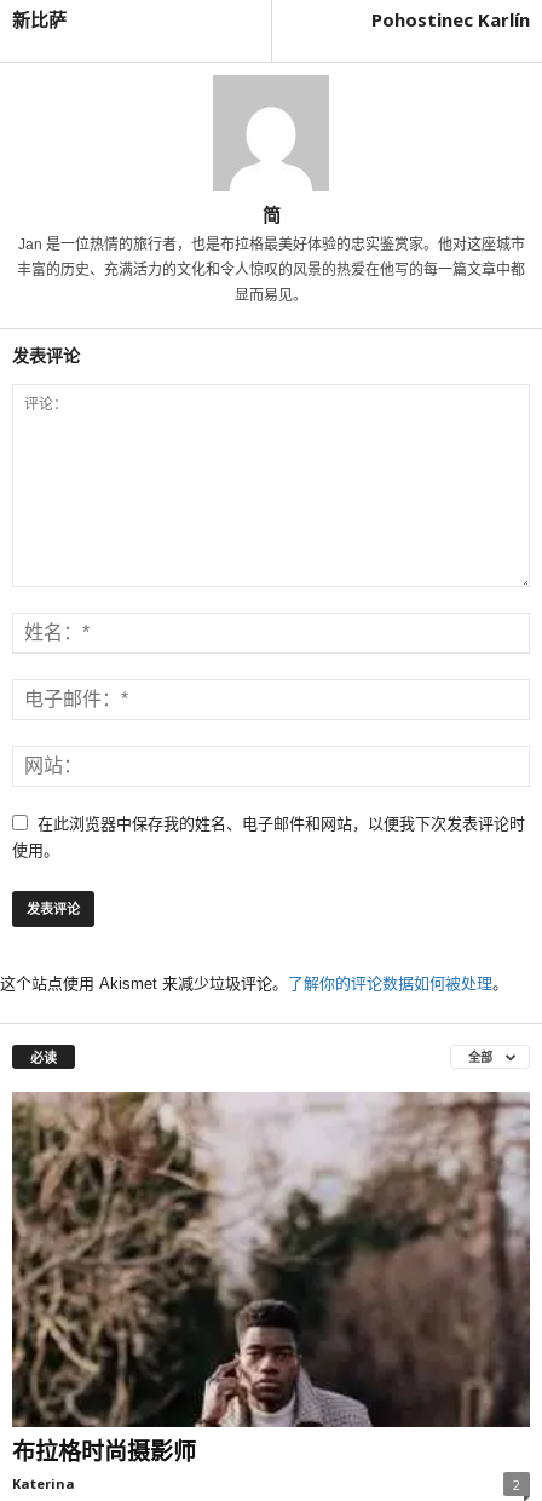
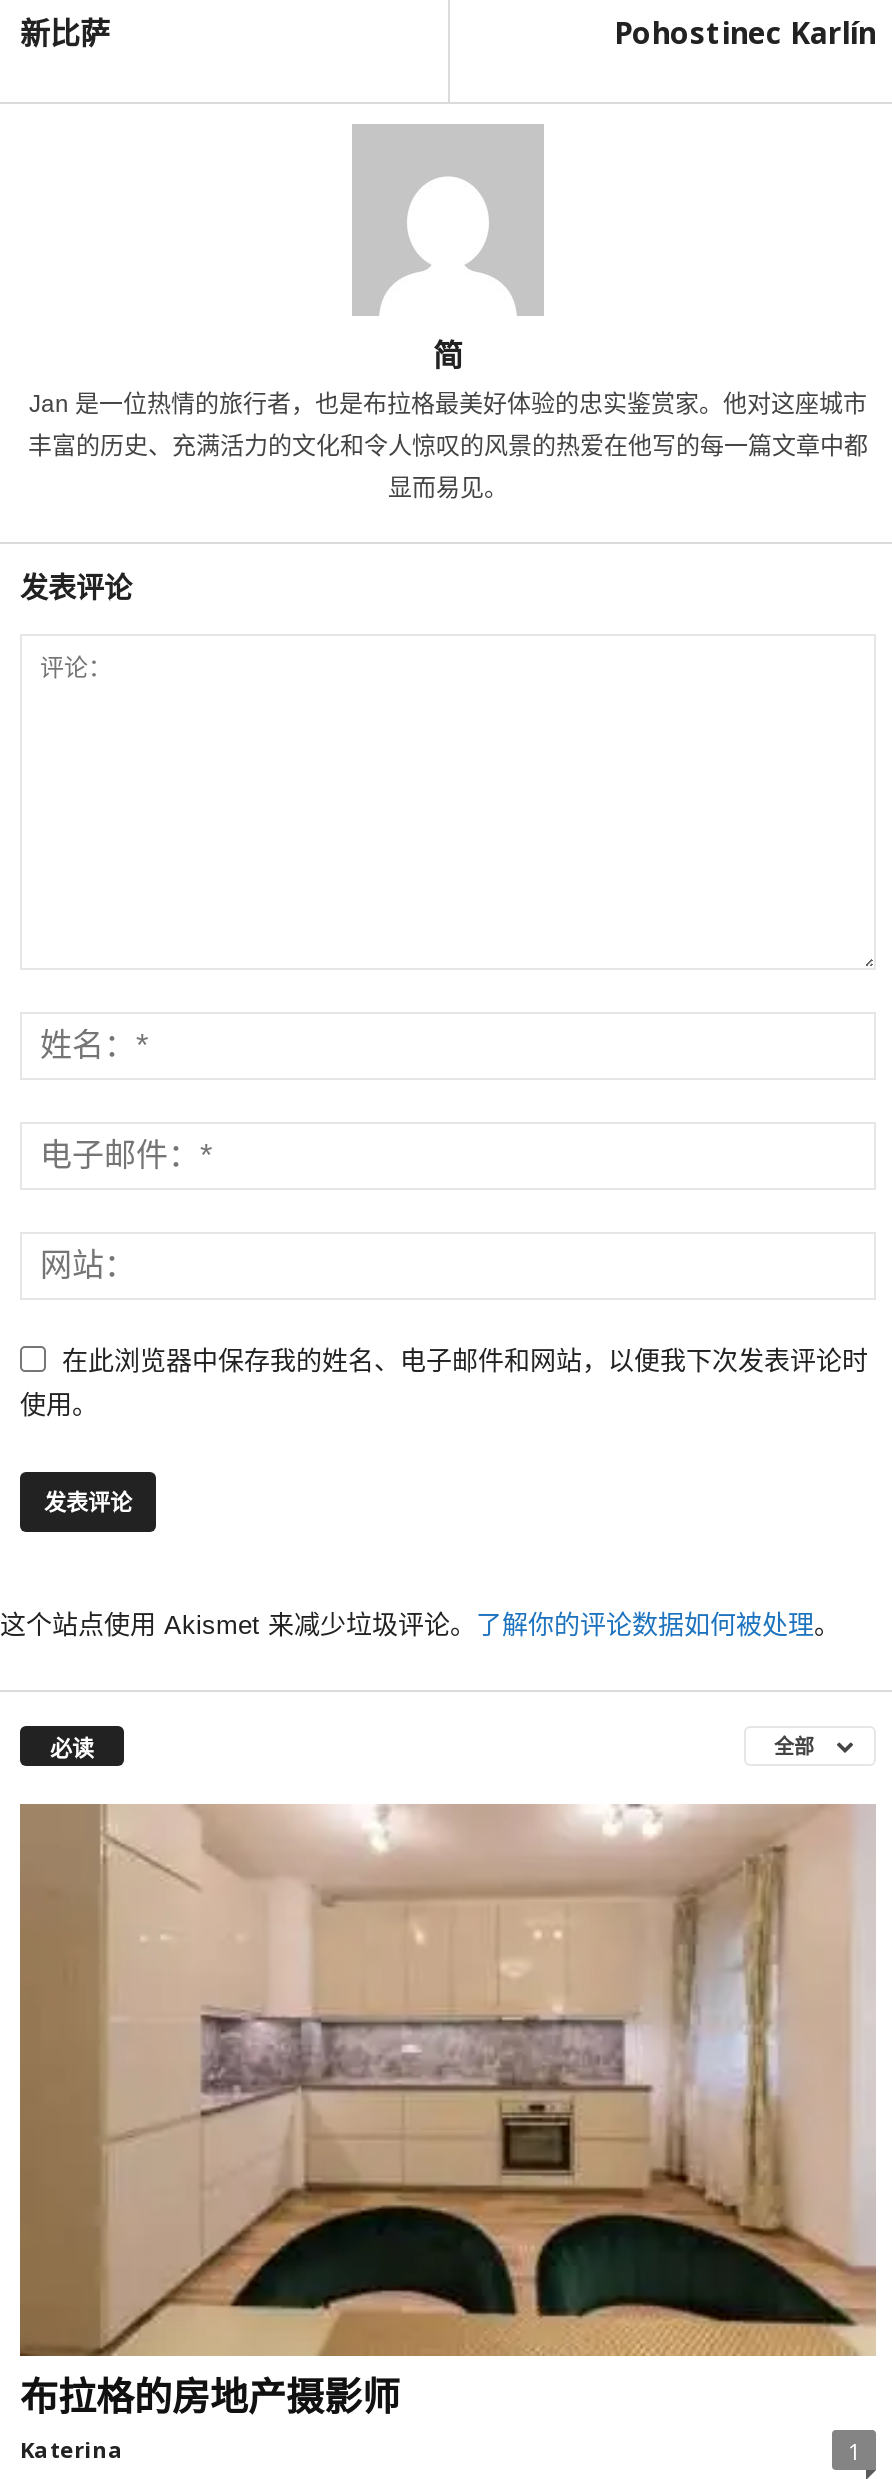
[11,1092,531,1467] [image] | 布拉格时尚摄影师 -> [18,1806,878,2422] [image] | 布拉格的房地产摄影师
[513,1475,520,1493] 2 -> [848,2436,860,2466] 1

